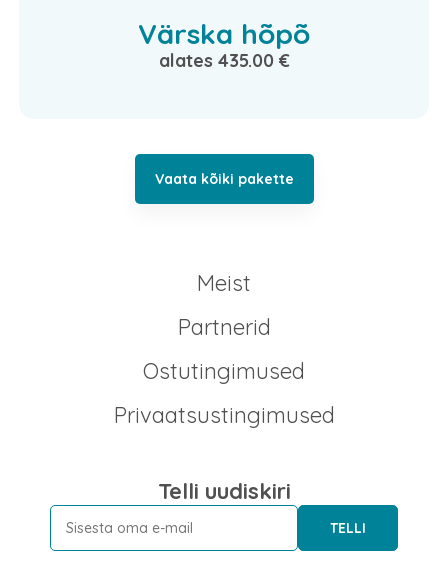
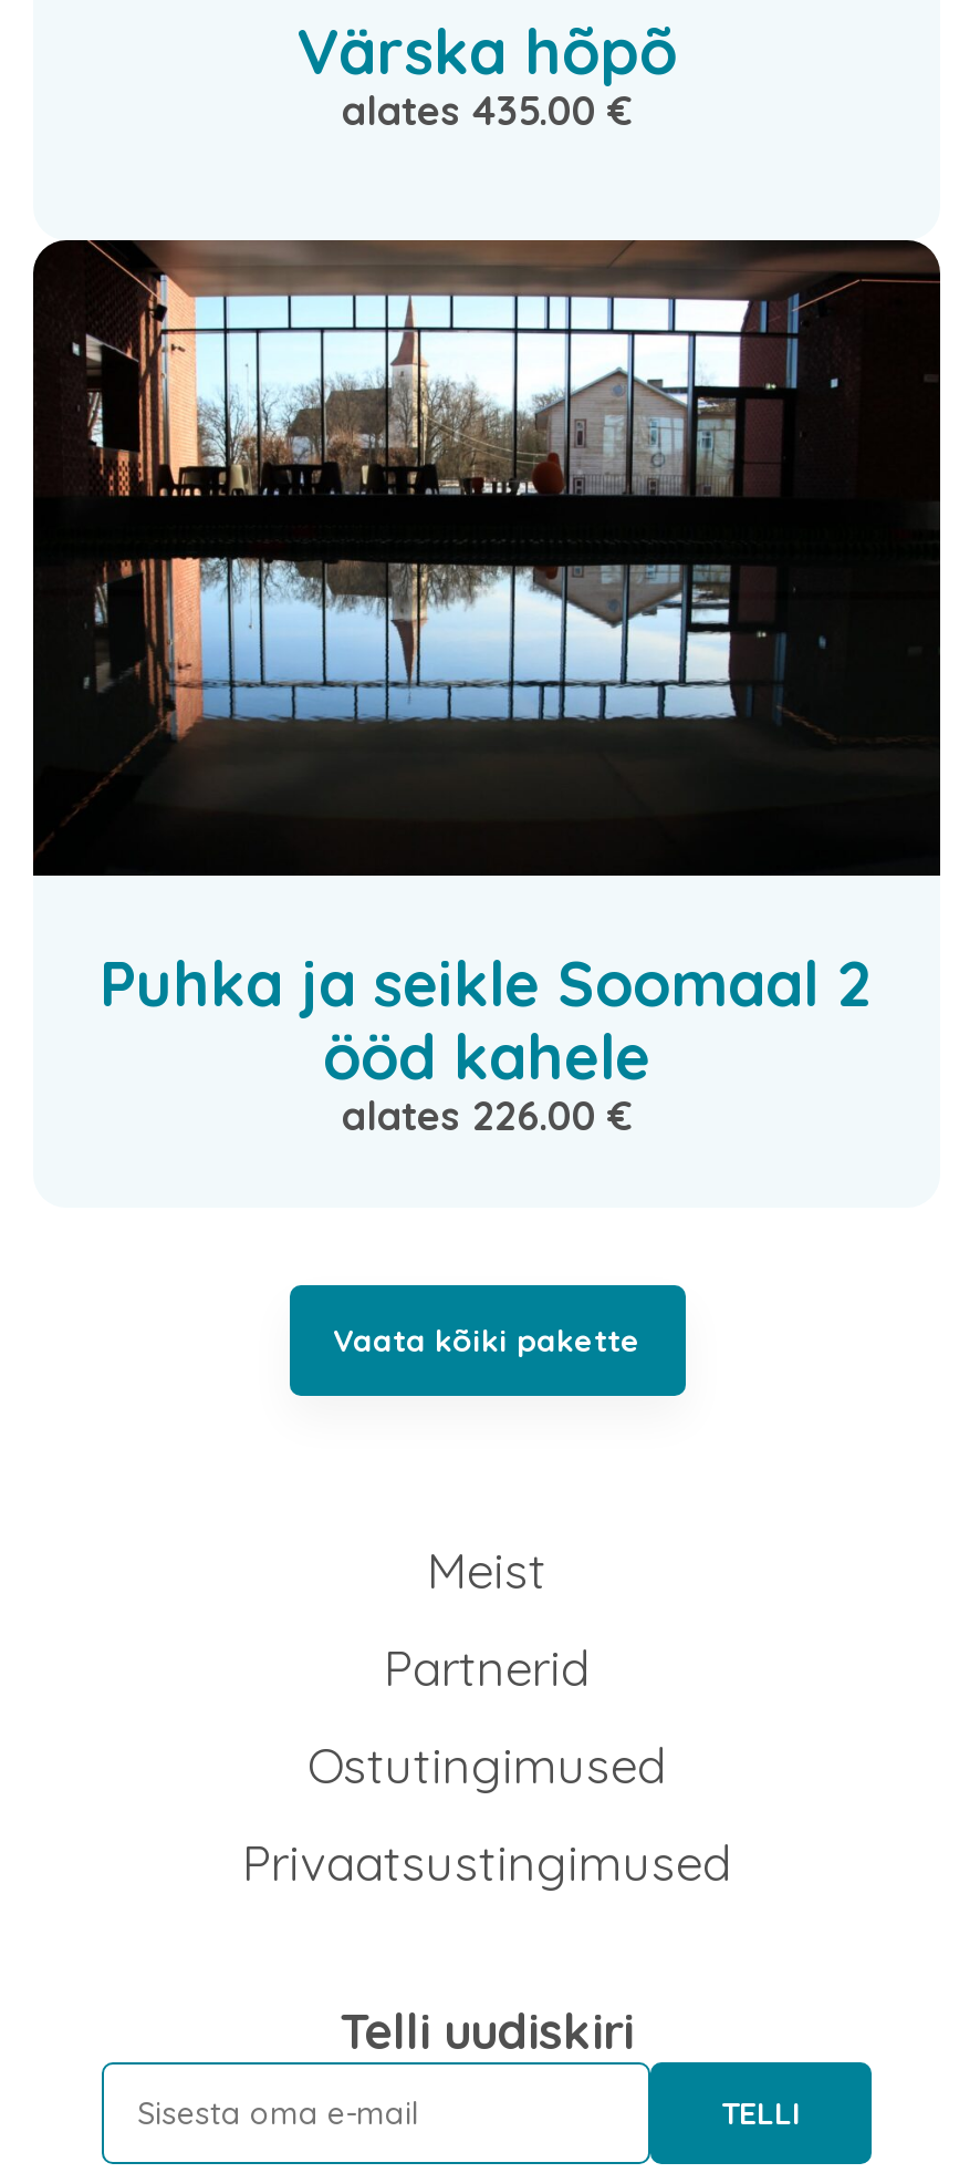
none -> [31,238,942,1140] [image] | Puhka ja seikle Soomaal 2 | ööd kahele | alates 226.00 €

